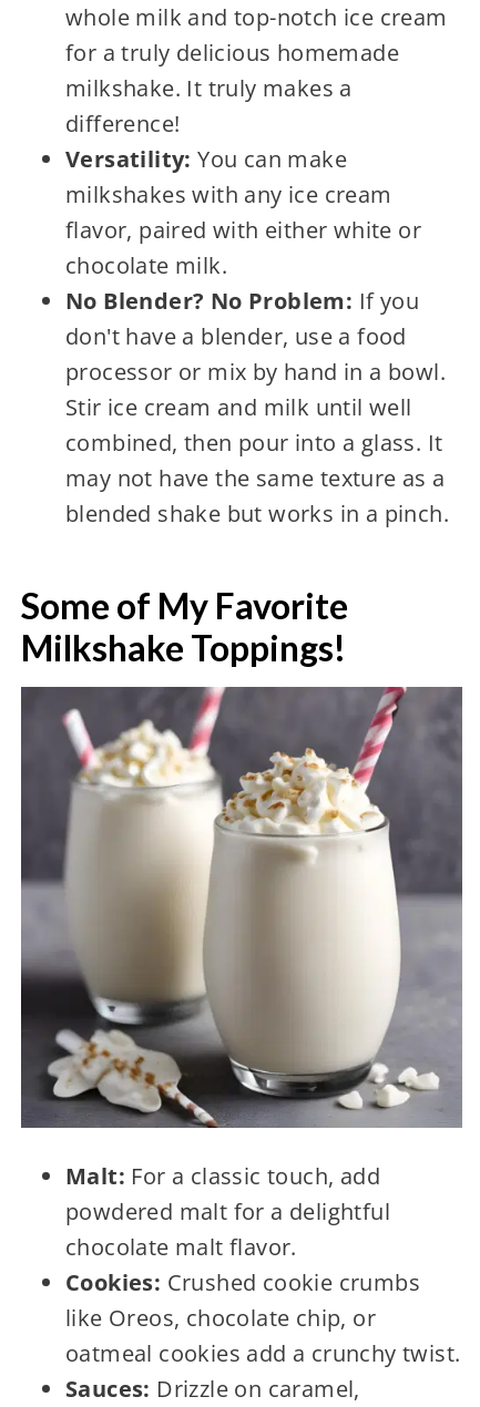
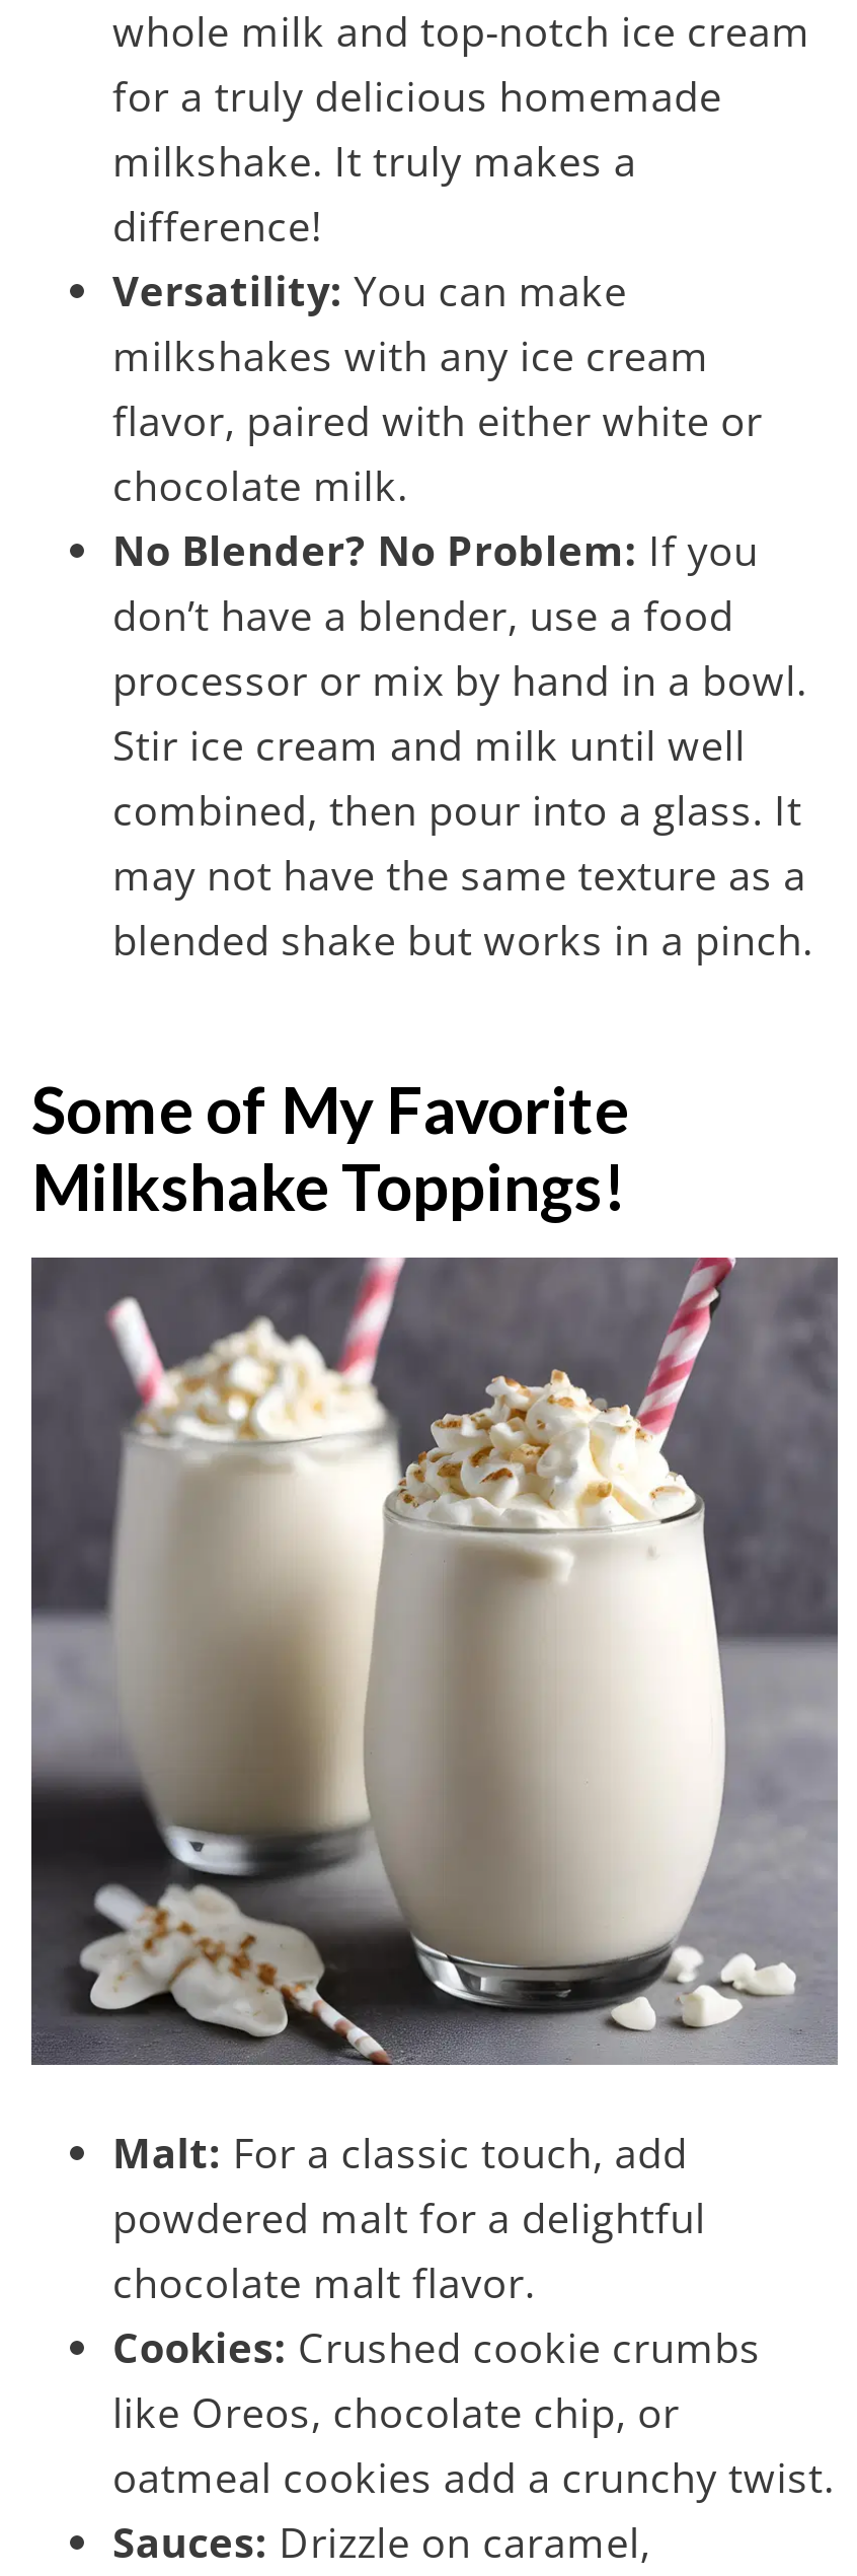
[65,321,407,351] don't have a blender, use a food -> [112,588,734,643] don’t have a blender, use a food

